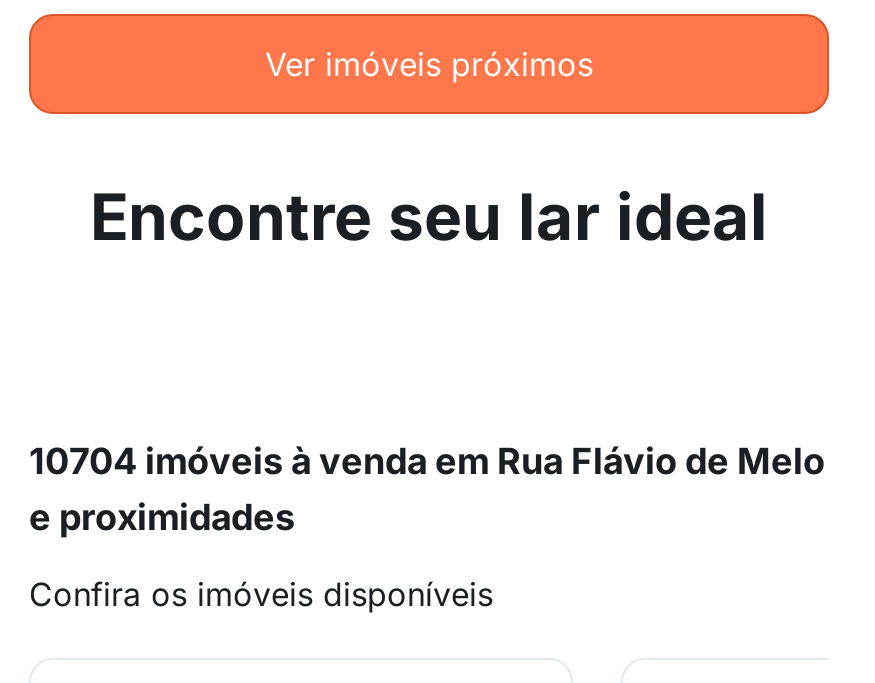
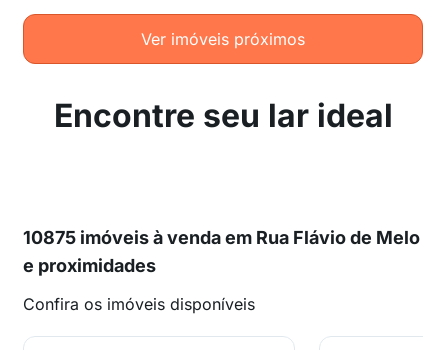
[29,440,825,482] 10704 imóveis à venda em Rua Flávio de Melo -> [23,227,420,248] 10875 imóveis à venda em Rua Flávio de Melo

